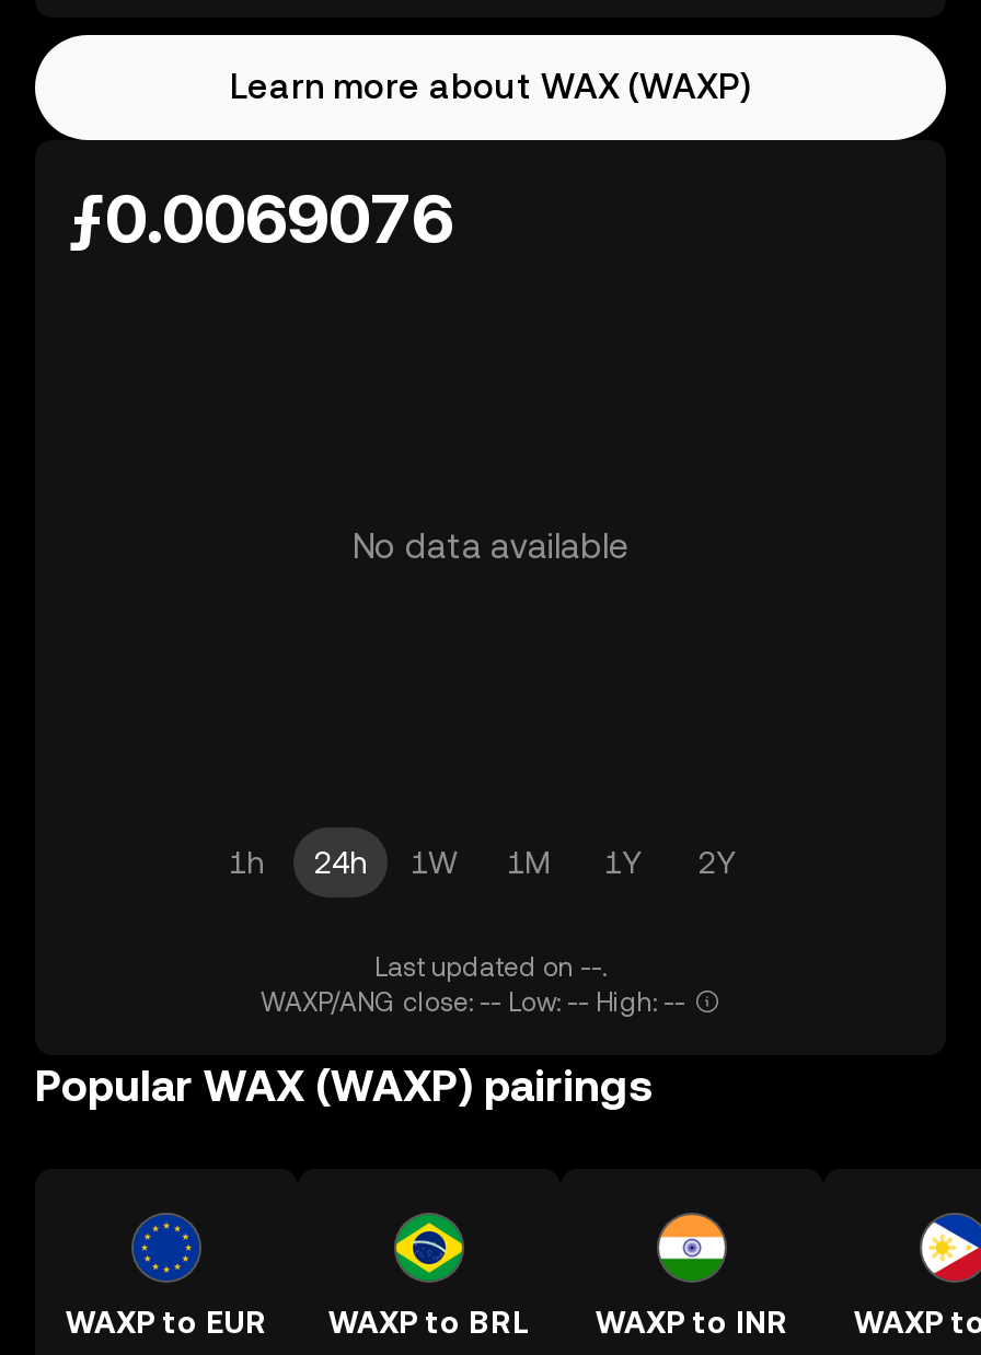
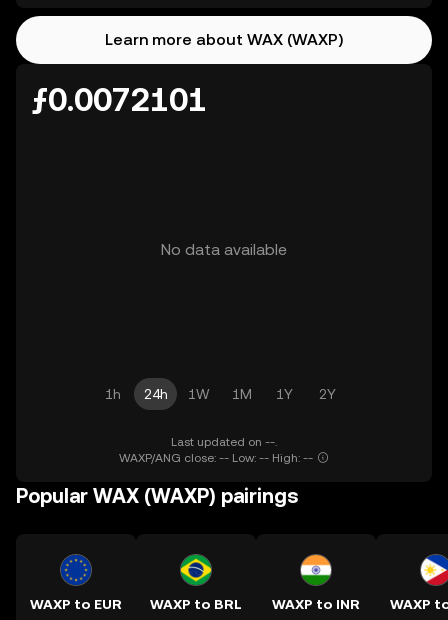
[70,177,453,258] ƒ0.0069076 -> [32,81,207,118] ƒ0.0072101

